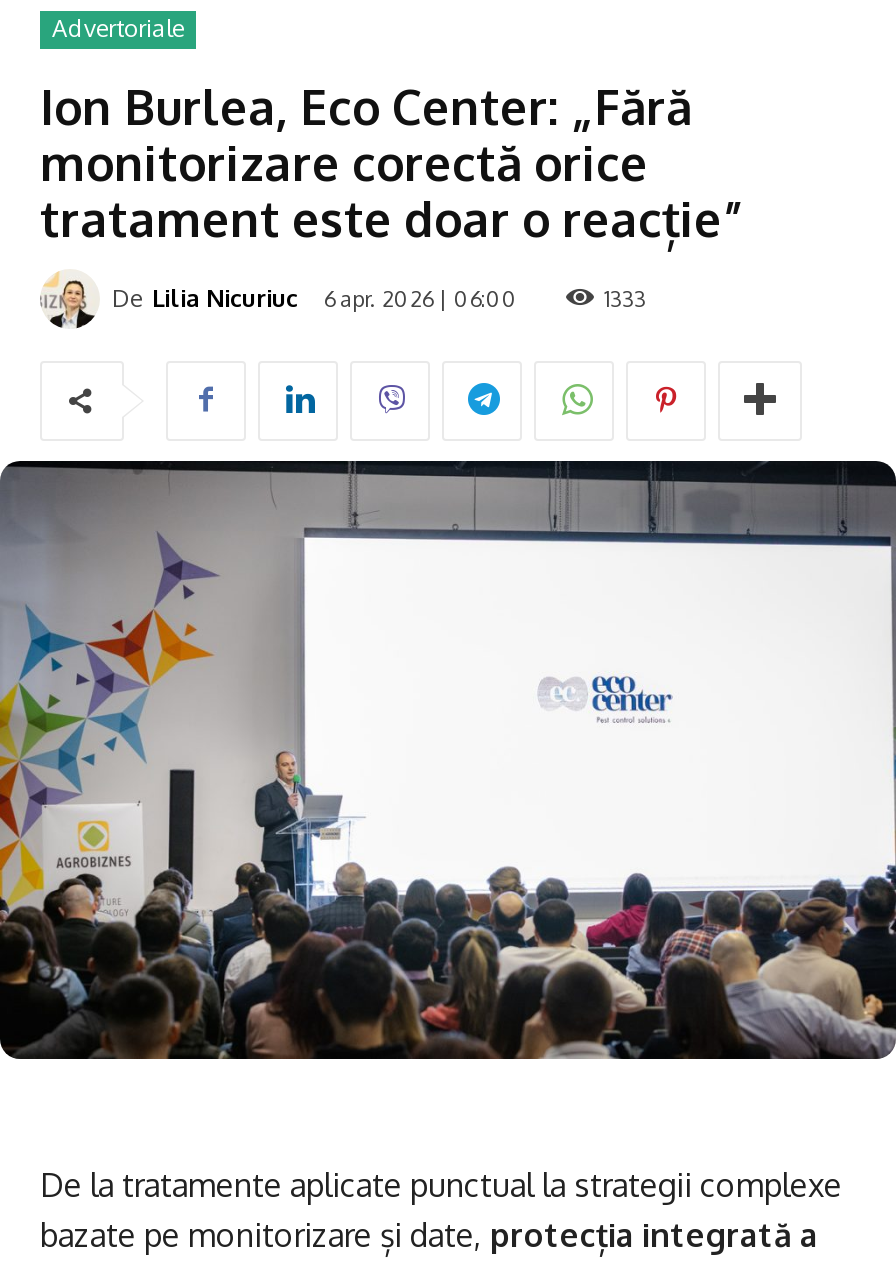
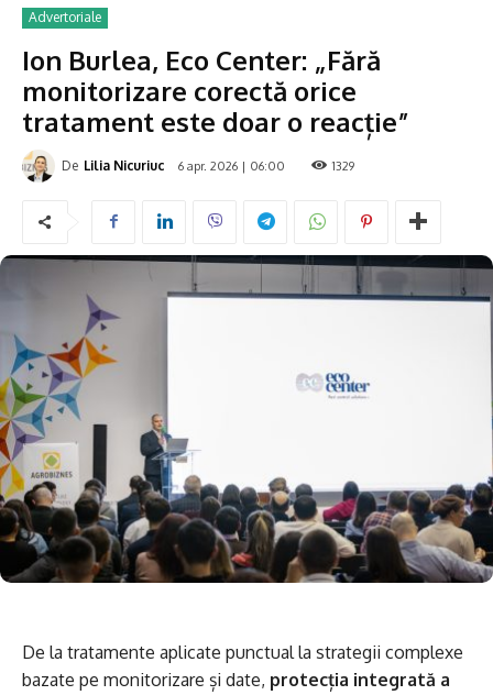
[604,285,646,313] 1333 -> [332,158,354,174] 1329

